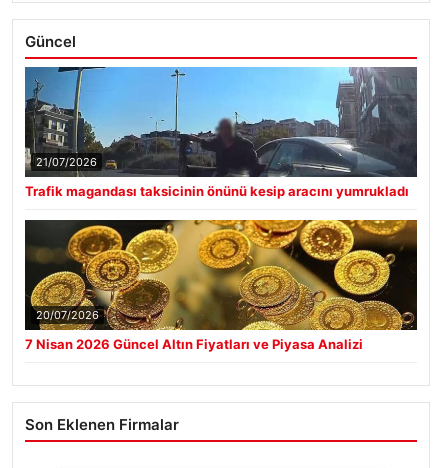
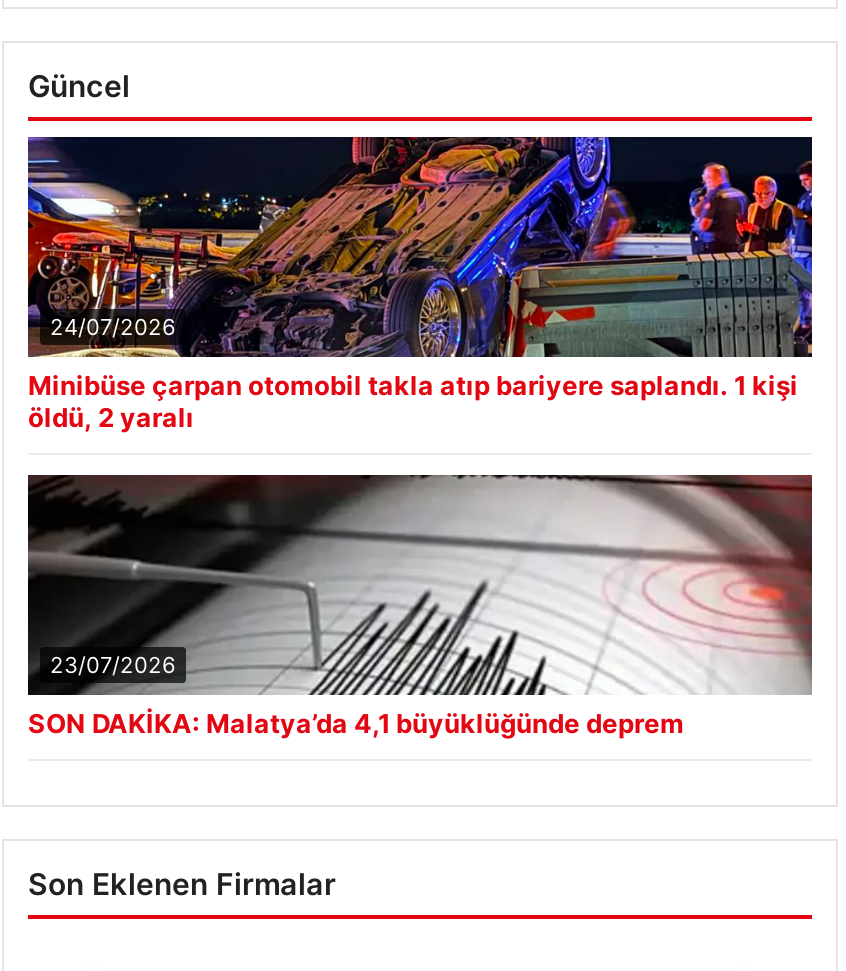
[24,66,418,169] [image] | 21/07/2026 -> [26,135,814,355] [image] | 24/07/2026
[25,183,409,199] Trafik magandası taksicinin önünü kesip aracını yumrukladı -> [28,370,798,434] Minibüse çarpan otomobil takla atıp bariyere saplandı. 1 kişi | öldü, 2 yaralı
[26,219,417,330] [image] | 20/07/2026 -> [28,473,812,695] [image] | 23/07/2026
[25,336,363,352] 7 Nisan 2026 Güncel Altın Fiyatları ve Piyasa Analizi -> [28,708,684,740] SON DAKİKA: Malatya’da 4,1 büyüklüğünde deprem

